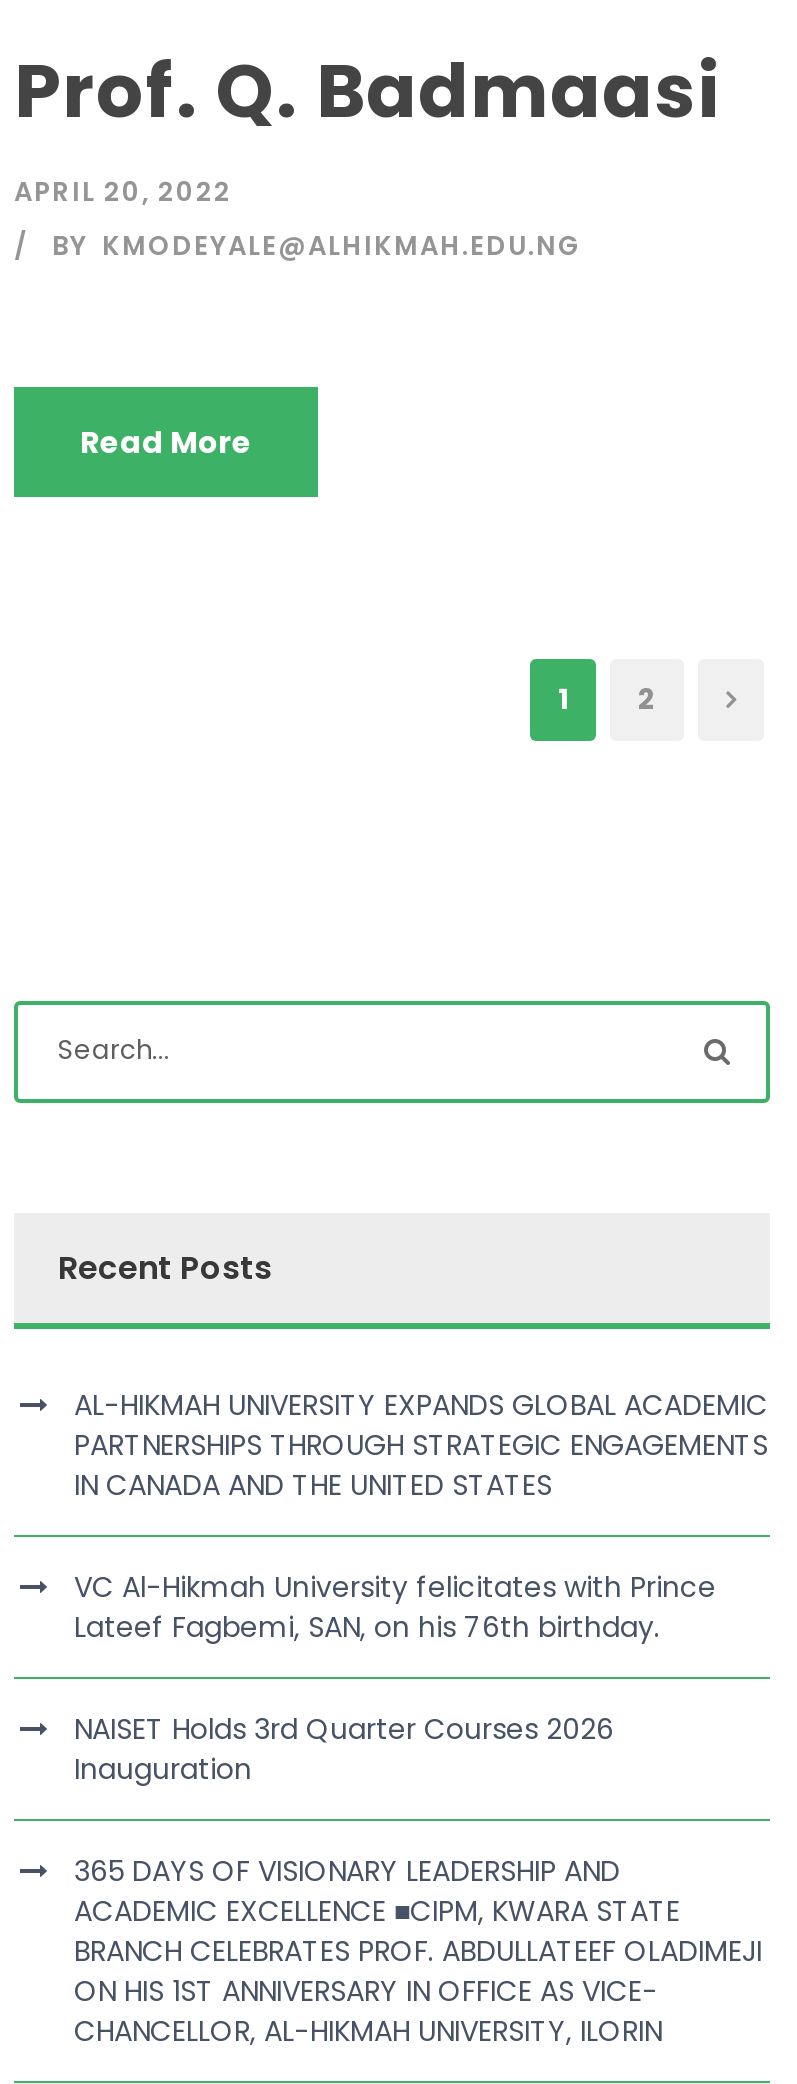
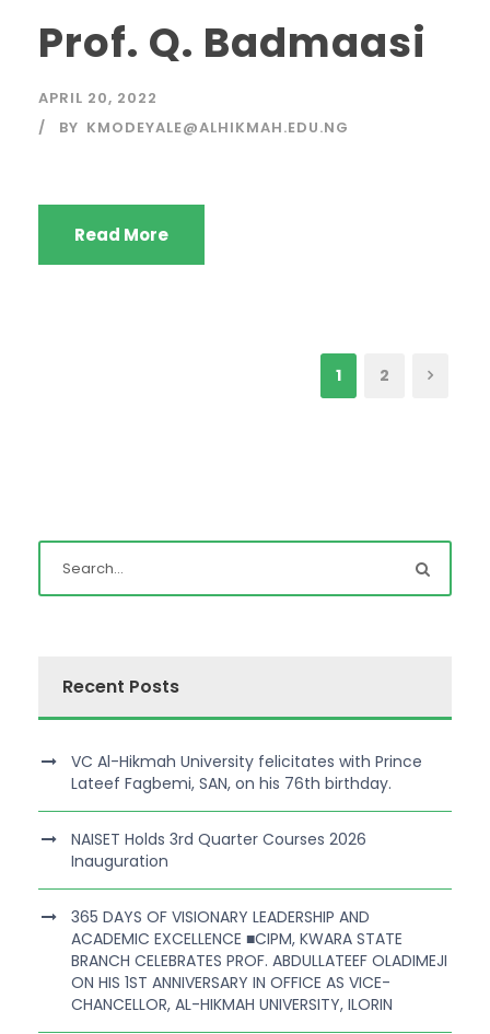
[74,1385,768,1505] AL-HIKMAH UNIVERSITY EXPANDS GLOBAL ACADEMIC | PARTNERSHIPS THROUGH STRATEGIC ENGAGEMENTS | IN CANADA AND THE UNITED STATES -> none

